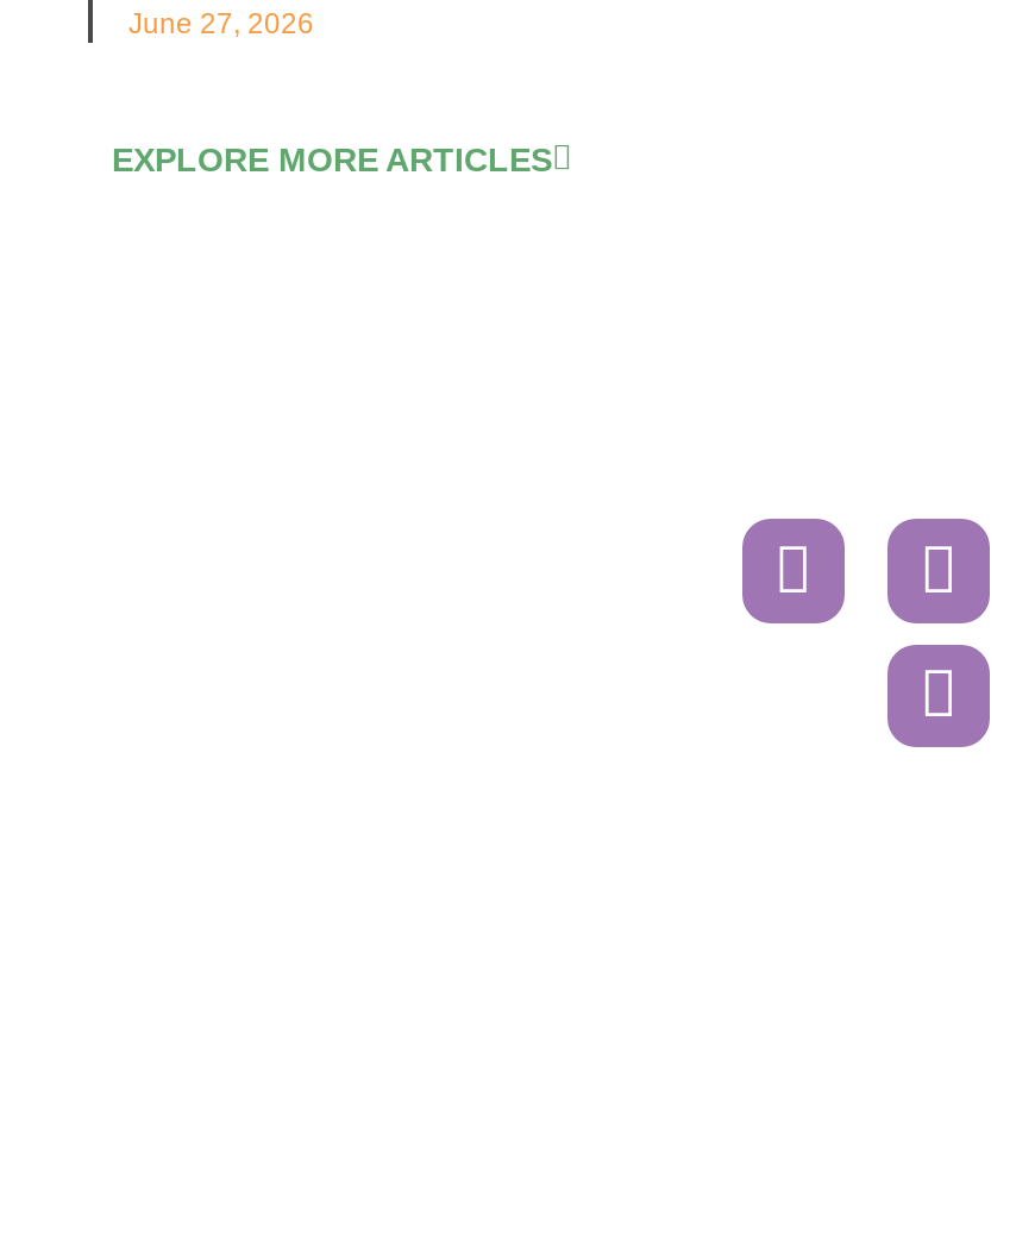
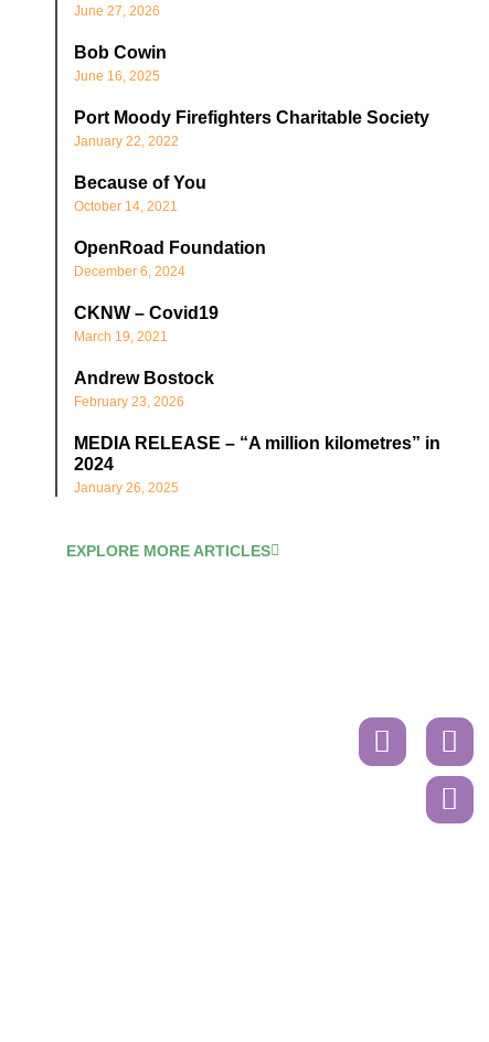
none -> [74,44,440,496] Bob Cowin | June 16, 2025 | Port Moody Firefighters Charitable Society | January 22, 2022 | Because of You | October 14, 2021 | OpenRoad Foundation | December 6, 2024 | CKNW – Covid19 | March 19, 2021 | Andrew Bostock | February 23, 2026 | MEDIA RELEASE – “A million kilometres” in | 2024 | January 26, 2025

